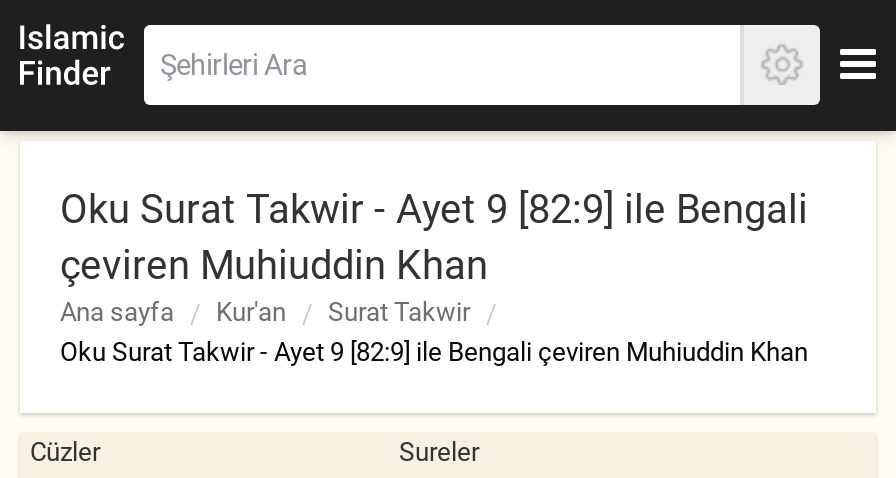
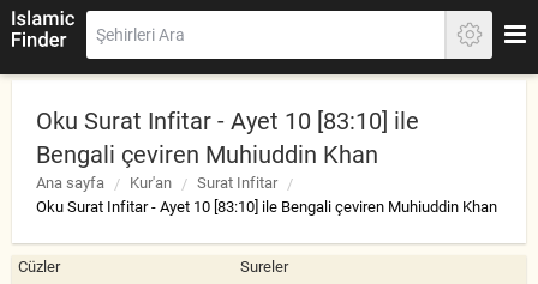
[60,185,808,289] Oku Surat Takwir - Ayet 9 [82:9] ile Bengali | çeviren Muhiuddin Khan -> [36,107,419,169] Oku Surat Infitar - Ayet 10 [83:10] ile | Bengali çeviren Muhiuddin Khan
[328,297,470,327] Surat Takwir -> [197,174,277,192] Surat Infitar
[60,337,808,367] Oku Surat Takwir - Ayet 9 [82:9] ile Bengali çeviren Muhiuddin Khan -> [36,198,497,216] Oku Surat Infitar - Ayet 10 [83:10] ile Bengali çeviren Muhiuddin Khan

